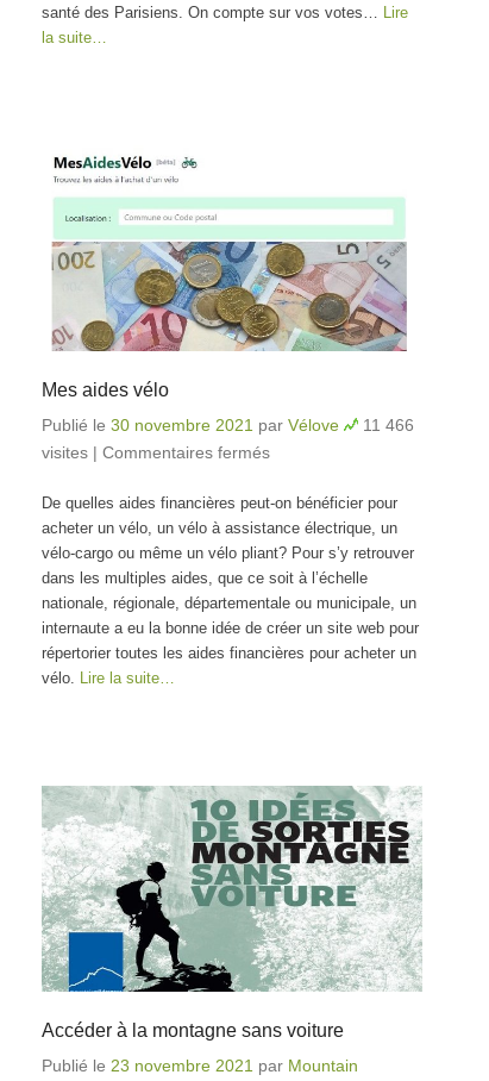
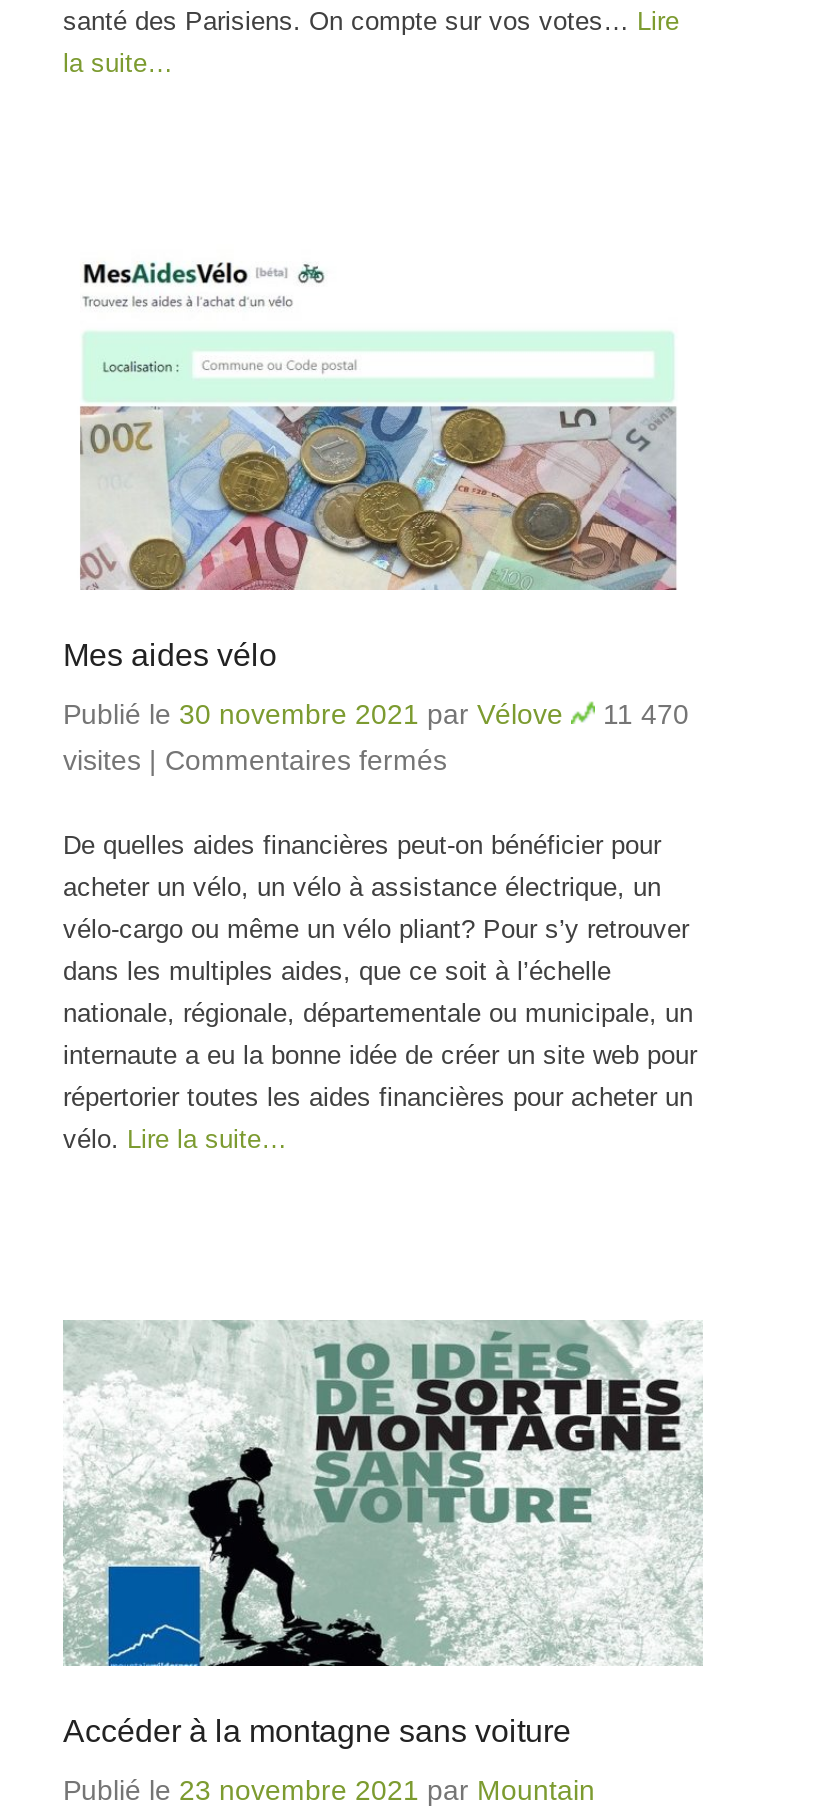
[42,415,414,434] Publié le 30 novembre 2021 par Vélove 11 466 -> [63,698,689,730] Publié le 30 novembre 2021 par Vélove 11 470

